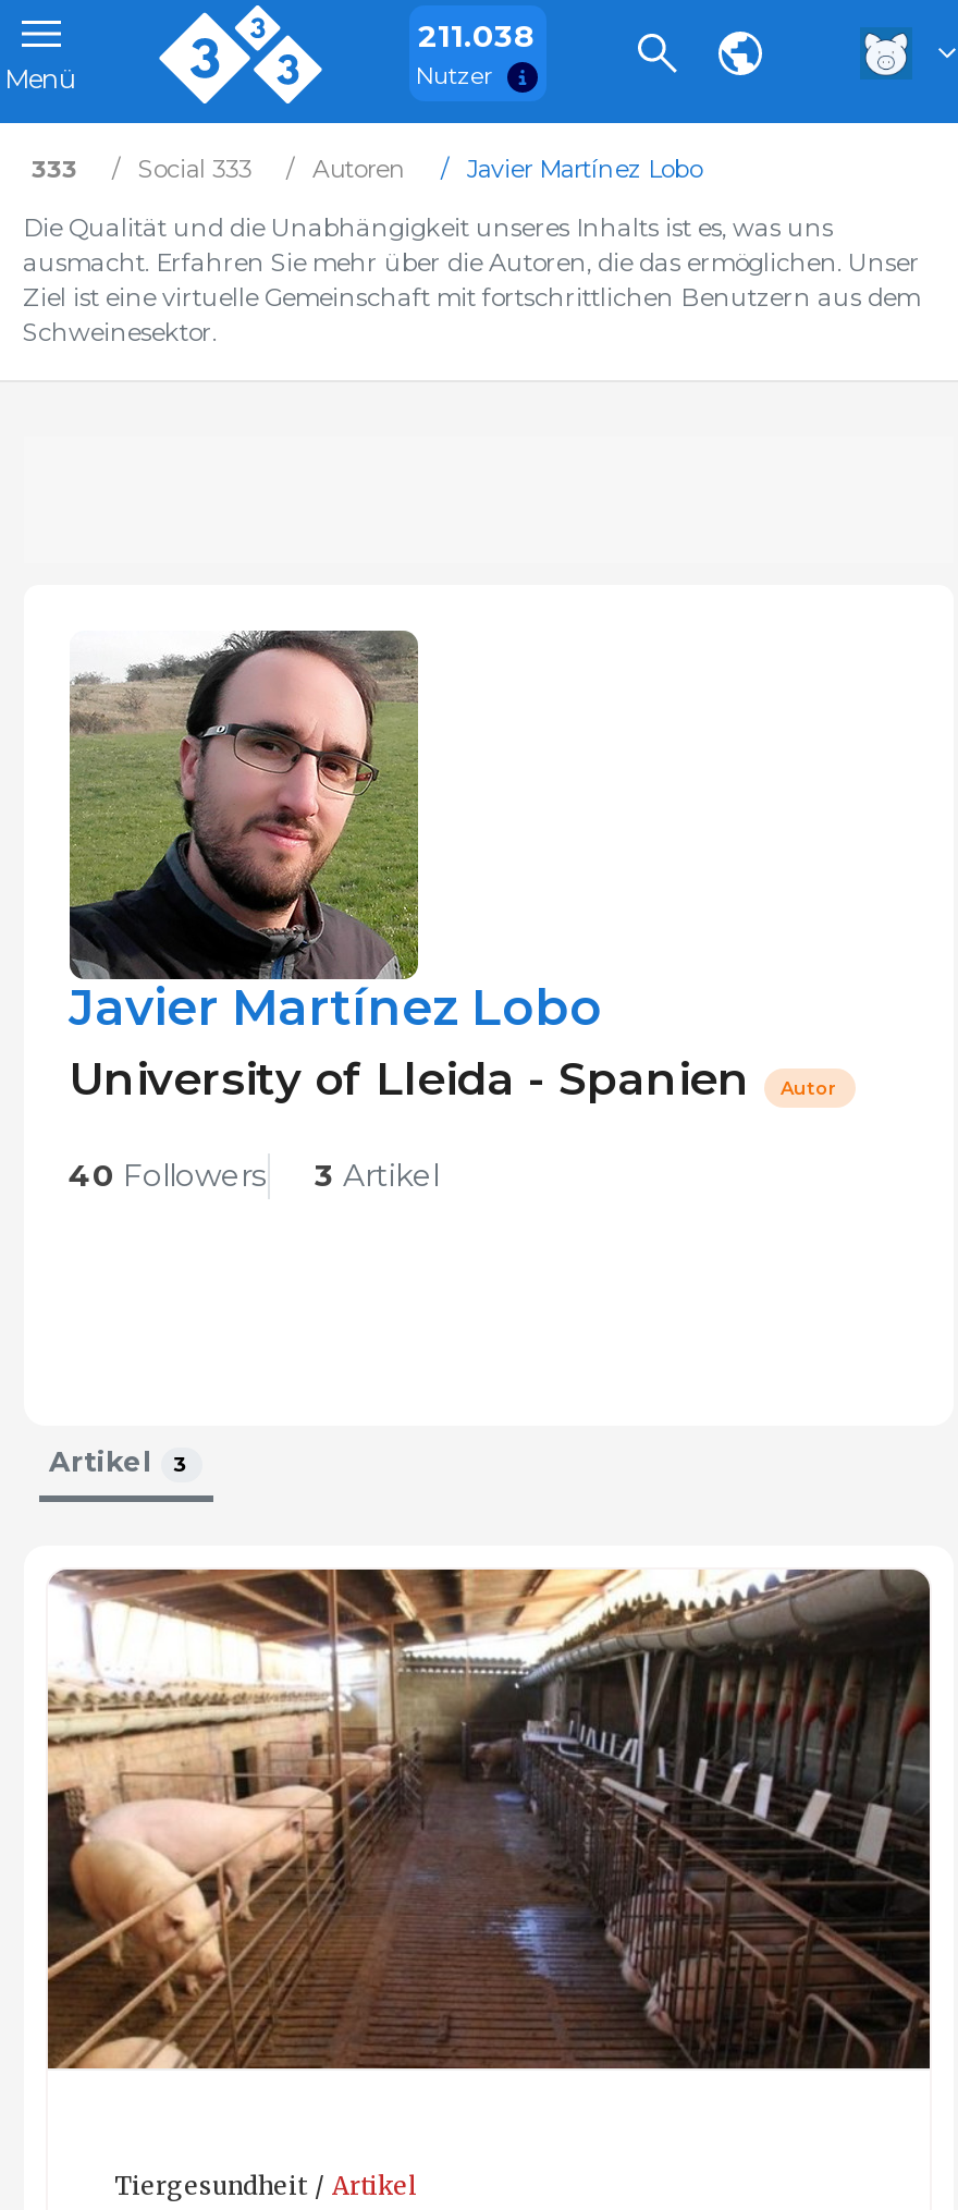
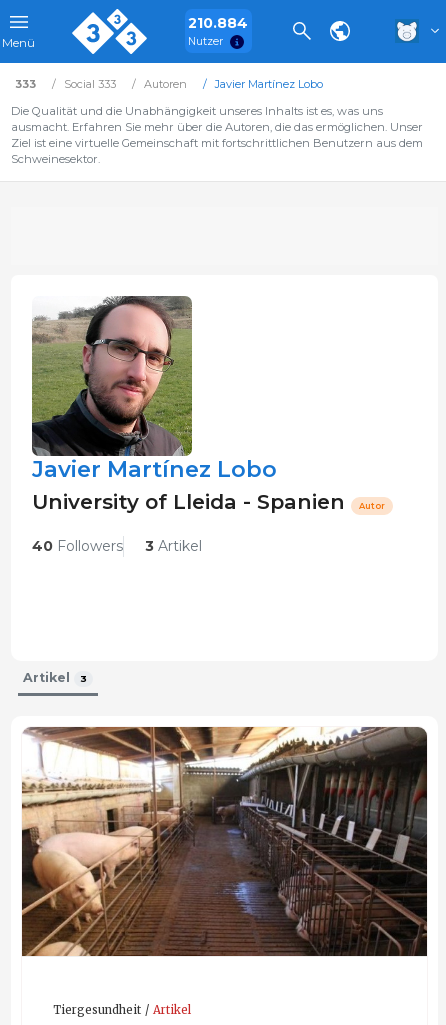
[418,15,536,54] 211.038 -> [188,13,248,31] 210.884

